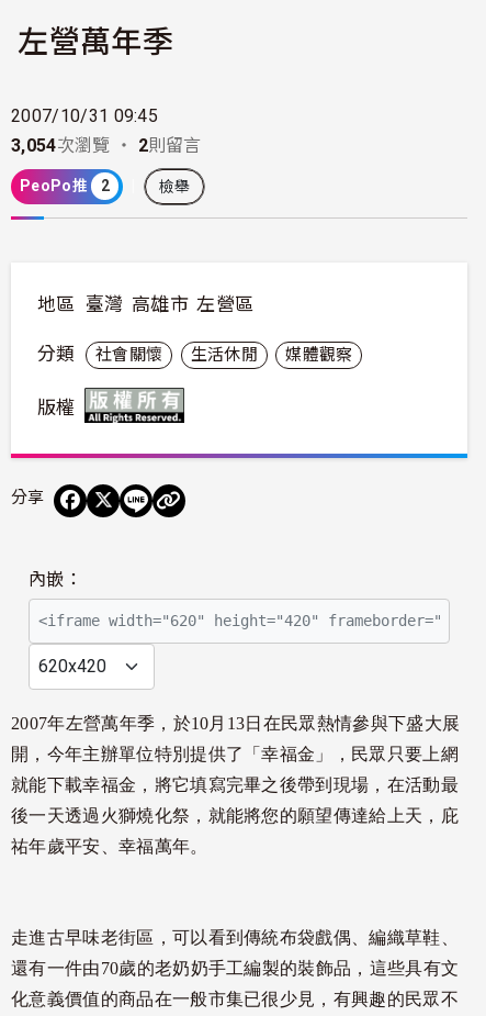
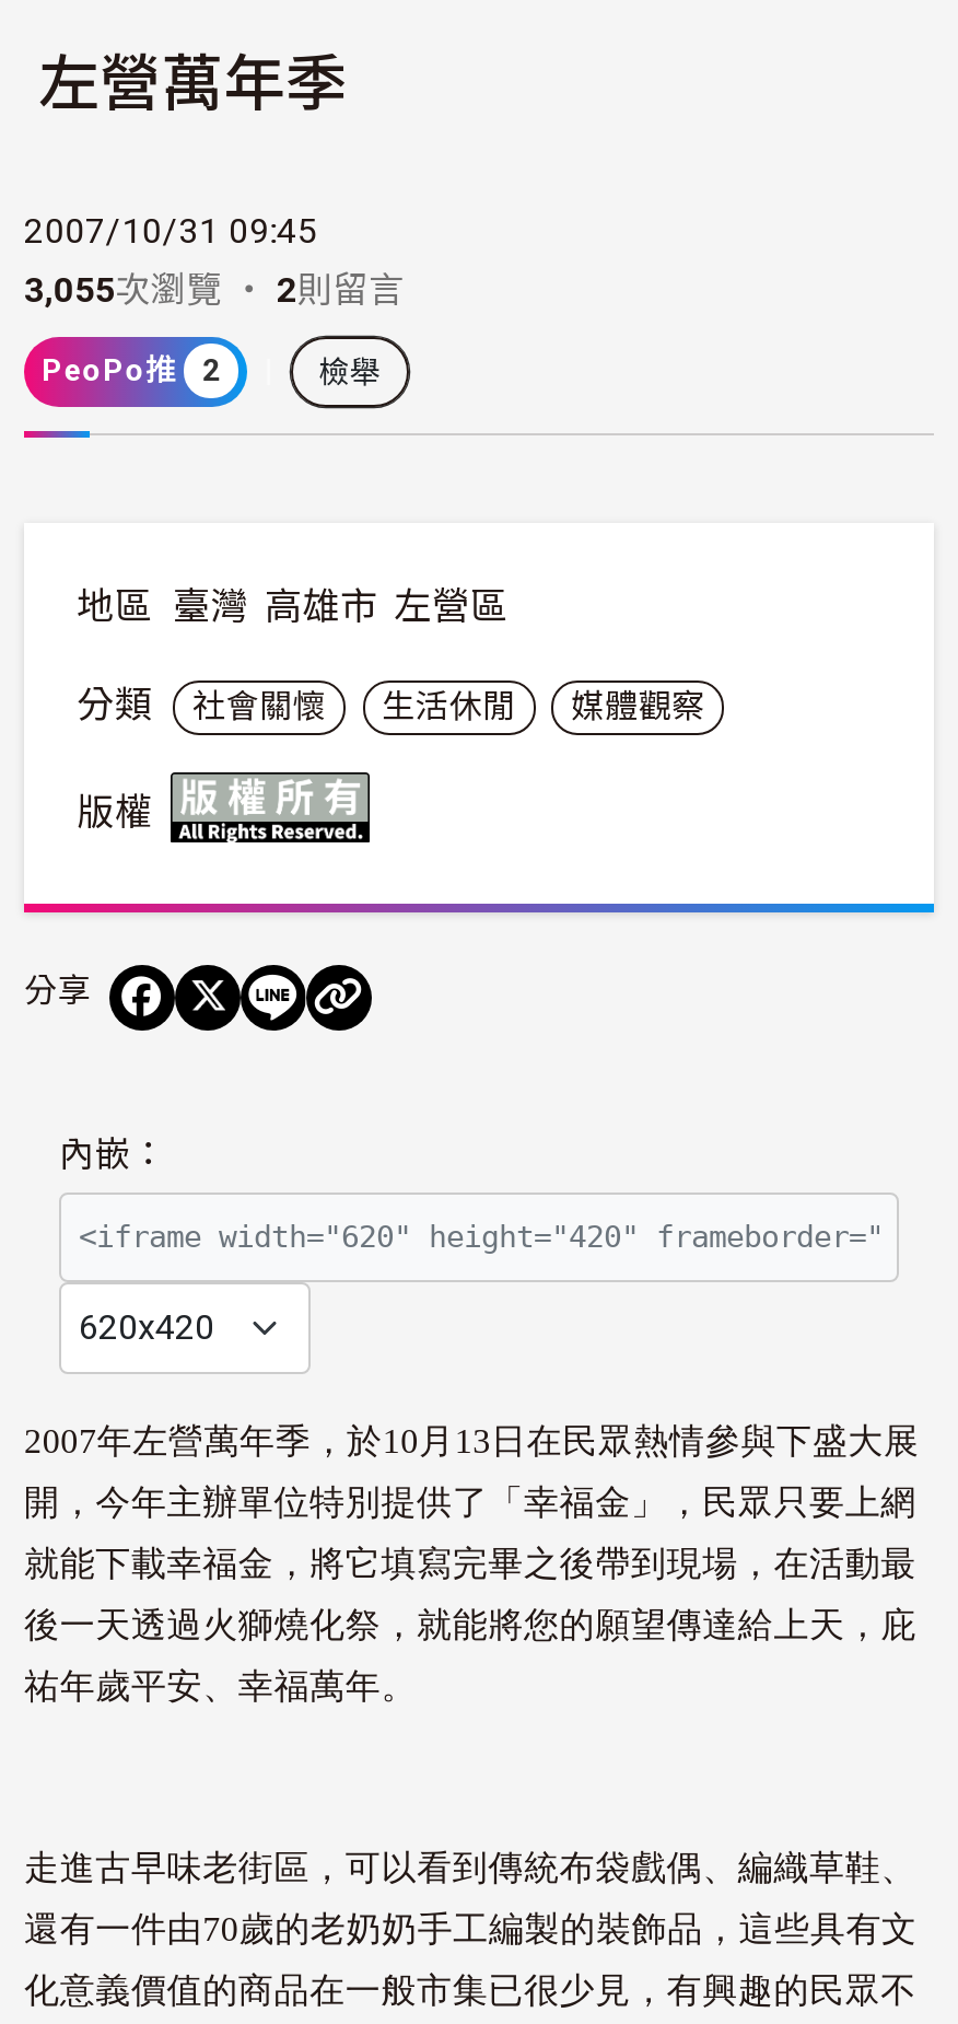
[11,135,202,156] 3,054次瀏覽 ・2則留言 -> [24,269,404,310] 3,055次瀏覽 ・2則留言

